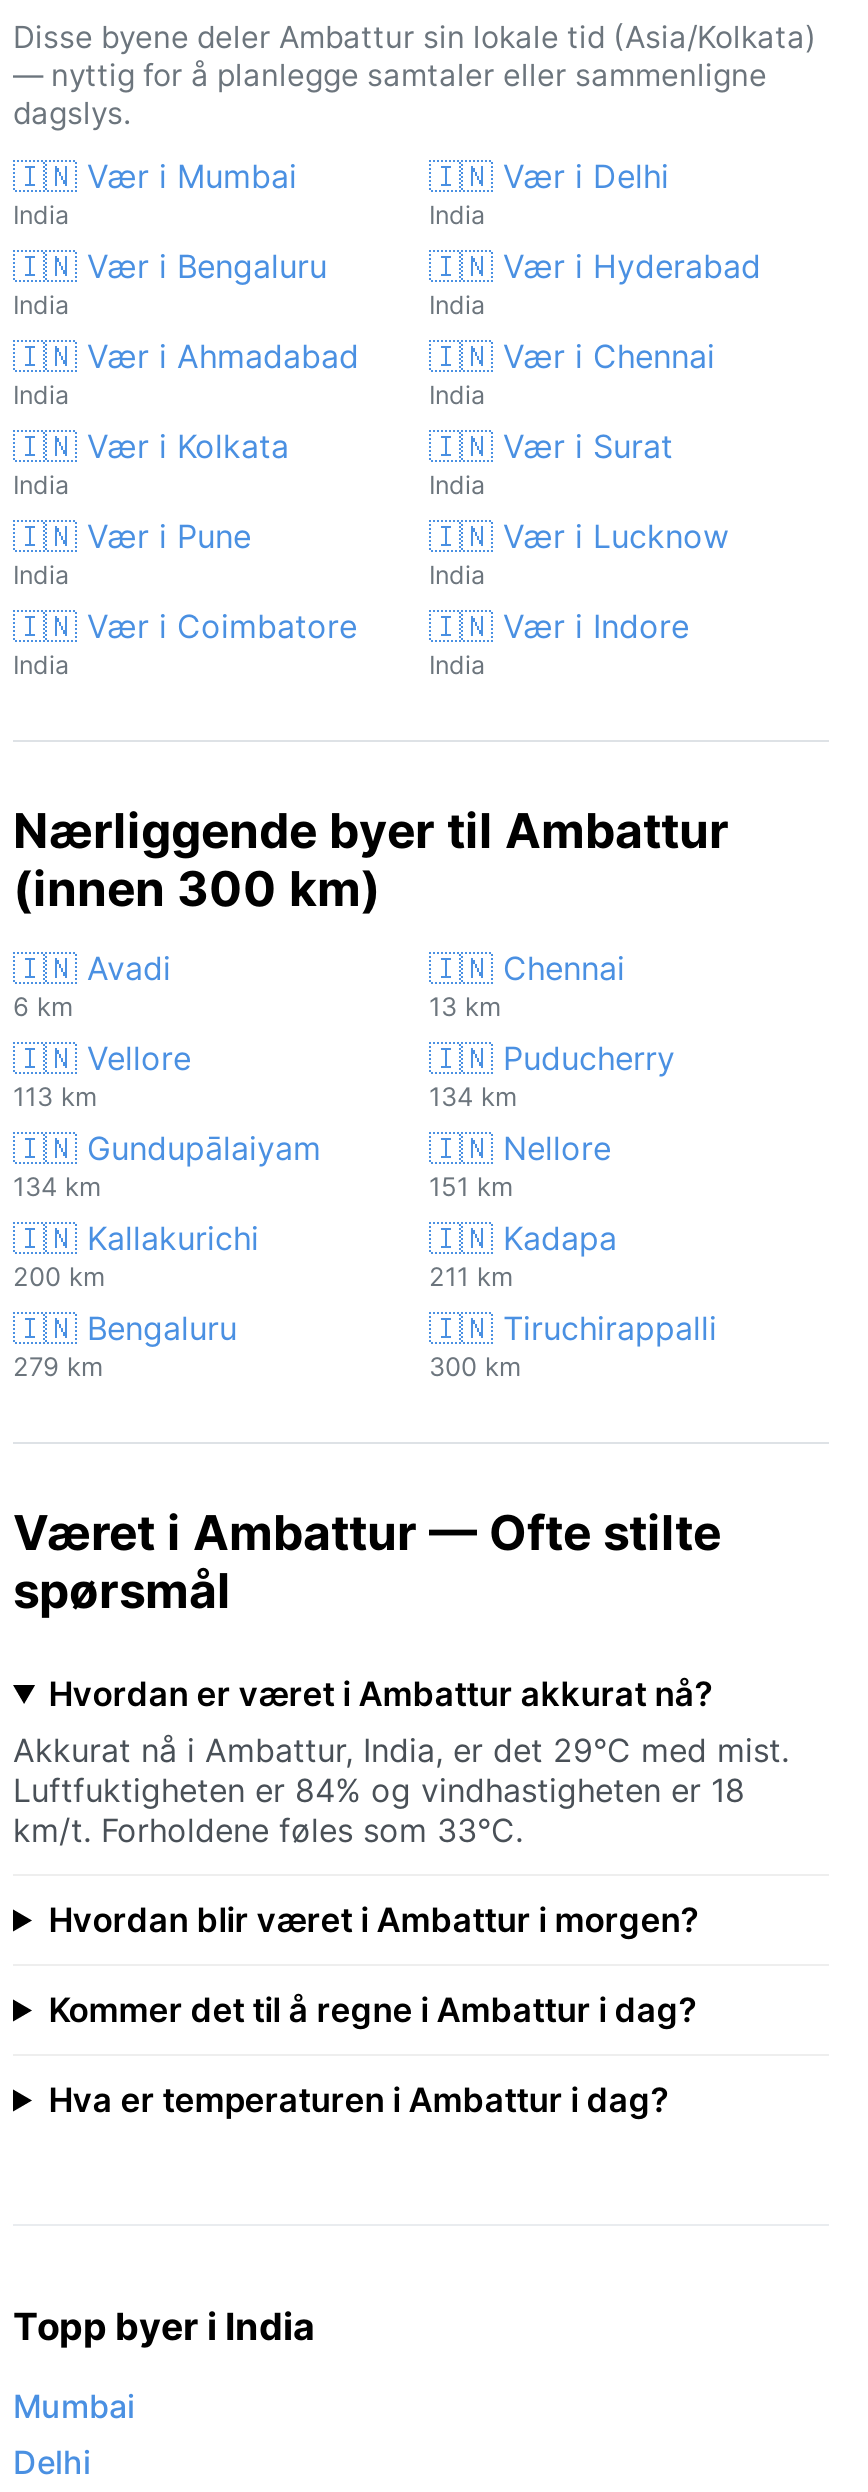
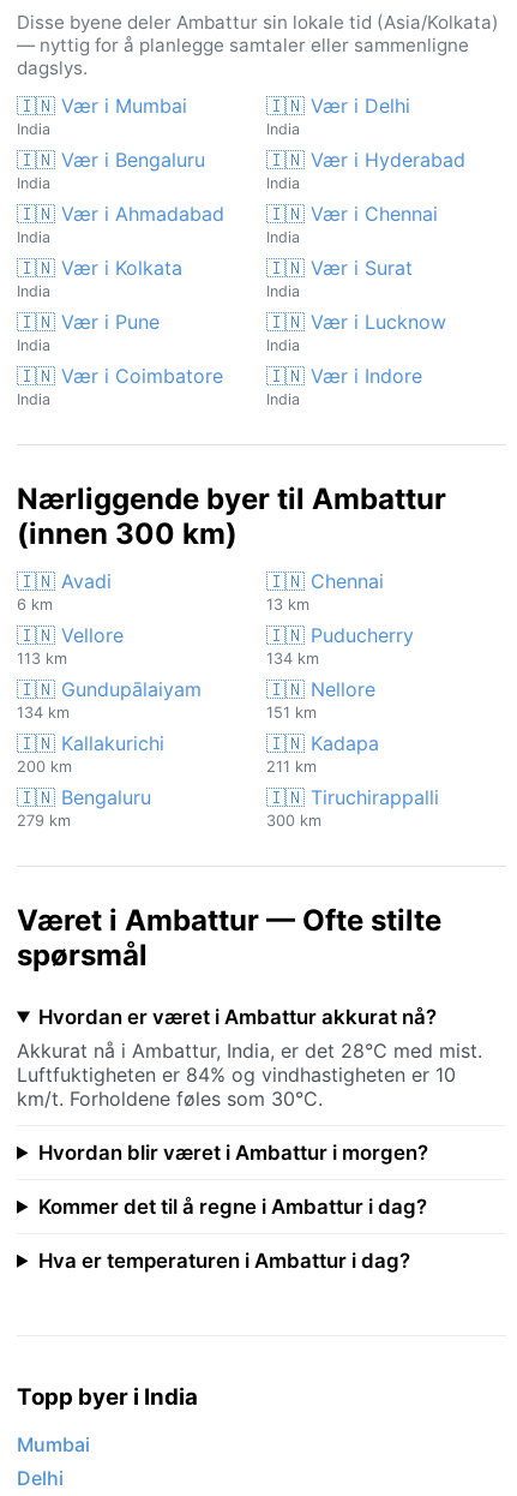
[13,1730,789,1770] Akkurat nå i Ambattur, India, er det 29°C med mist. -> [17,1038,482,1062] Akkurat nå i Ambattur, India, er det 28°C med mist.
[13,1770,745,1810] Luftfuktigheten er 84% og vindhastigheten er 18 -> [17,1062,456,1086] Luftfuktigheten er 84% og vindhastigheten er 10
[13,1810,523,1850] km/t. Forholdene føles som 33°C. -> [17,1086,323,1110] km/t. Forholdene føles som 30°C.

